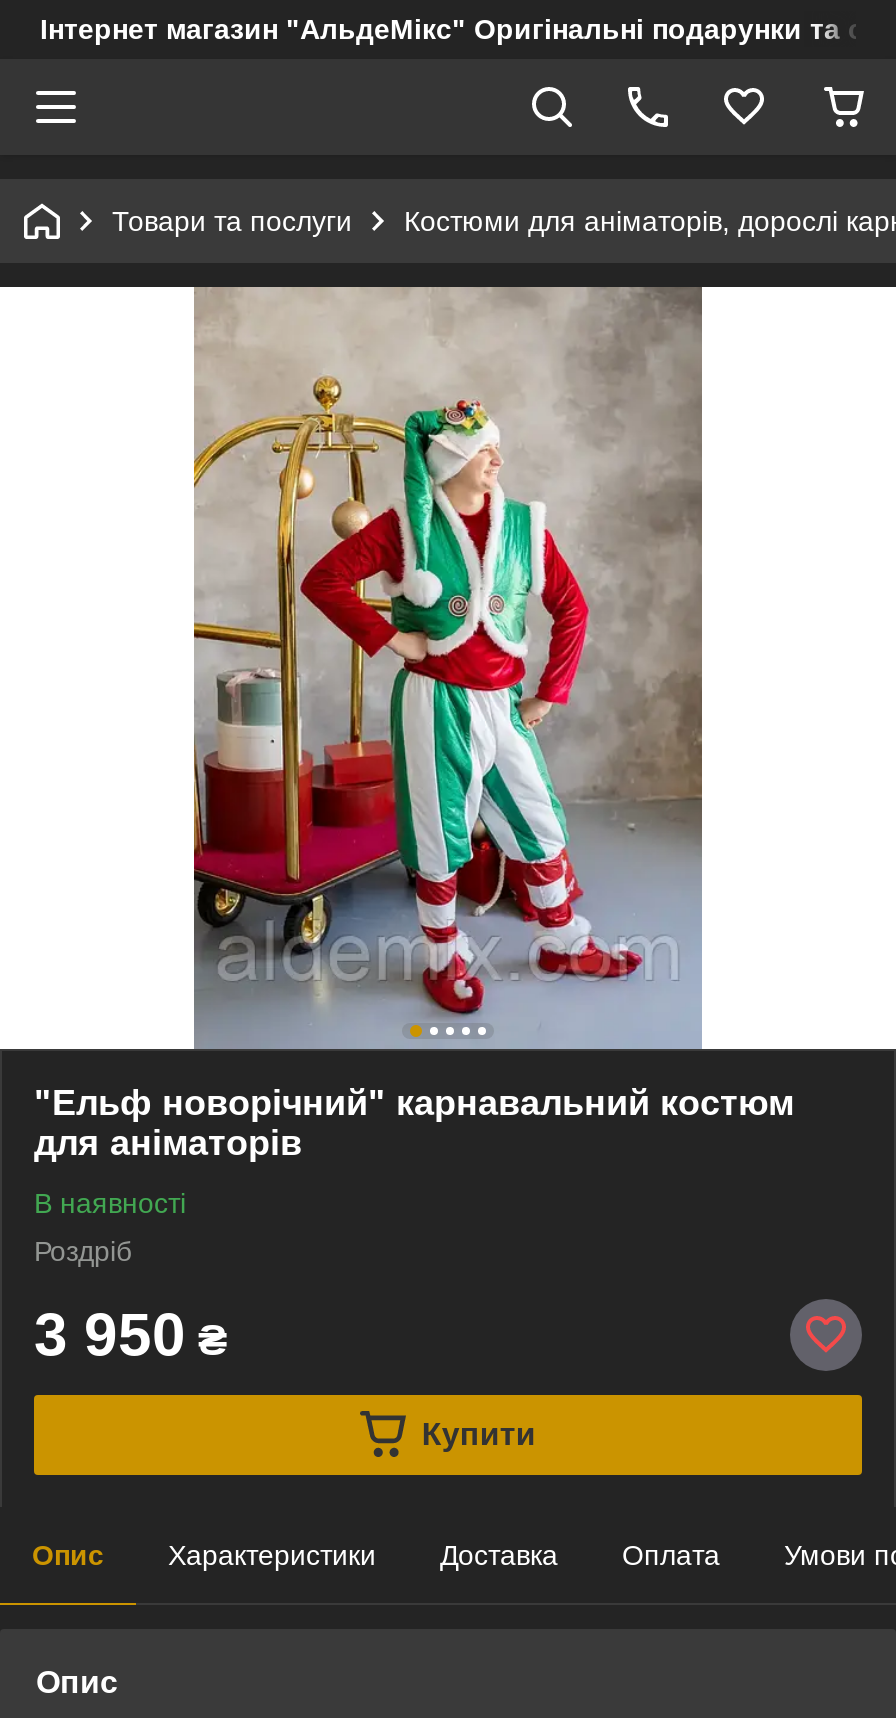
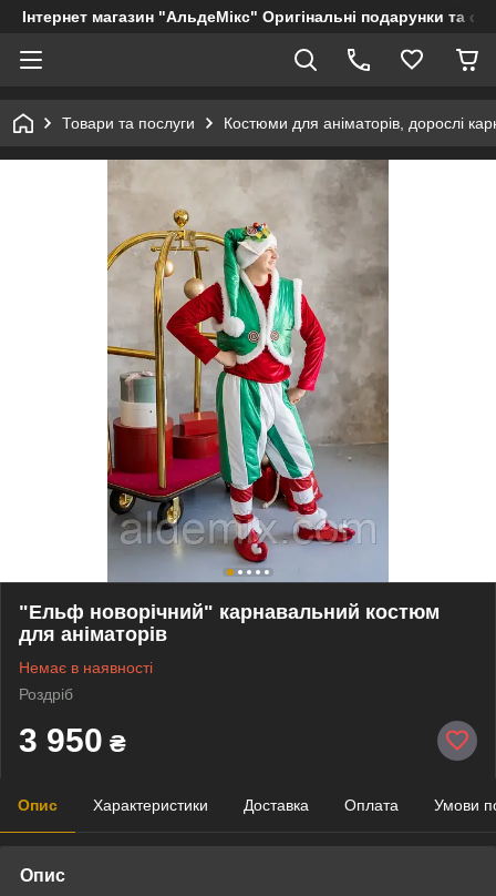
[34,1187,186,1219] В наявності -> [19,658,153,676] Немає в наявності
[422,1417,536,1451] Купити -> none

